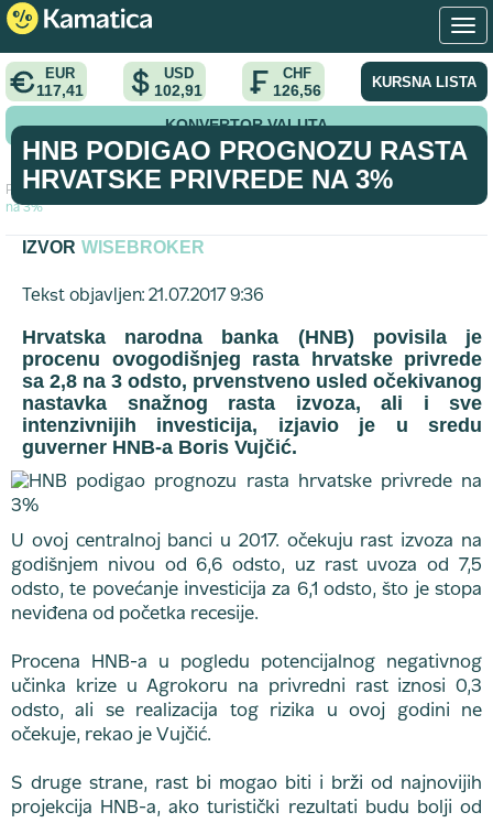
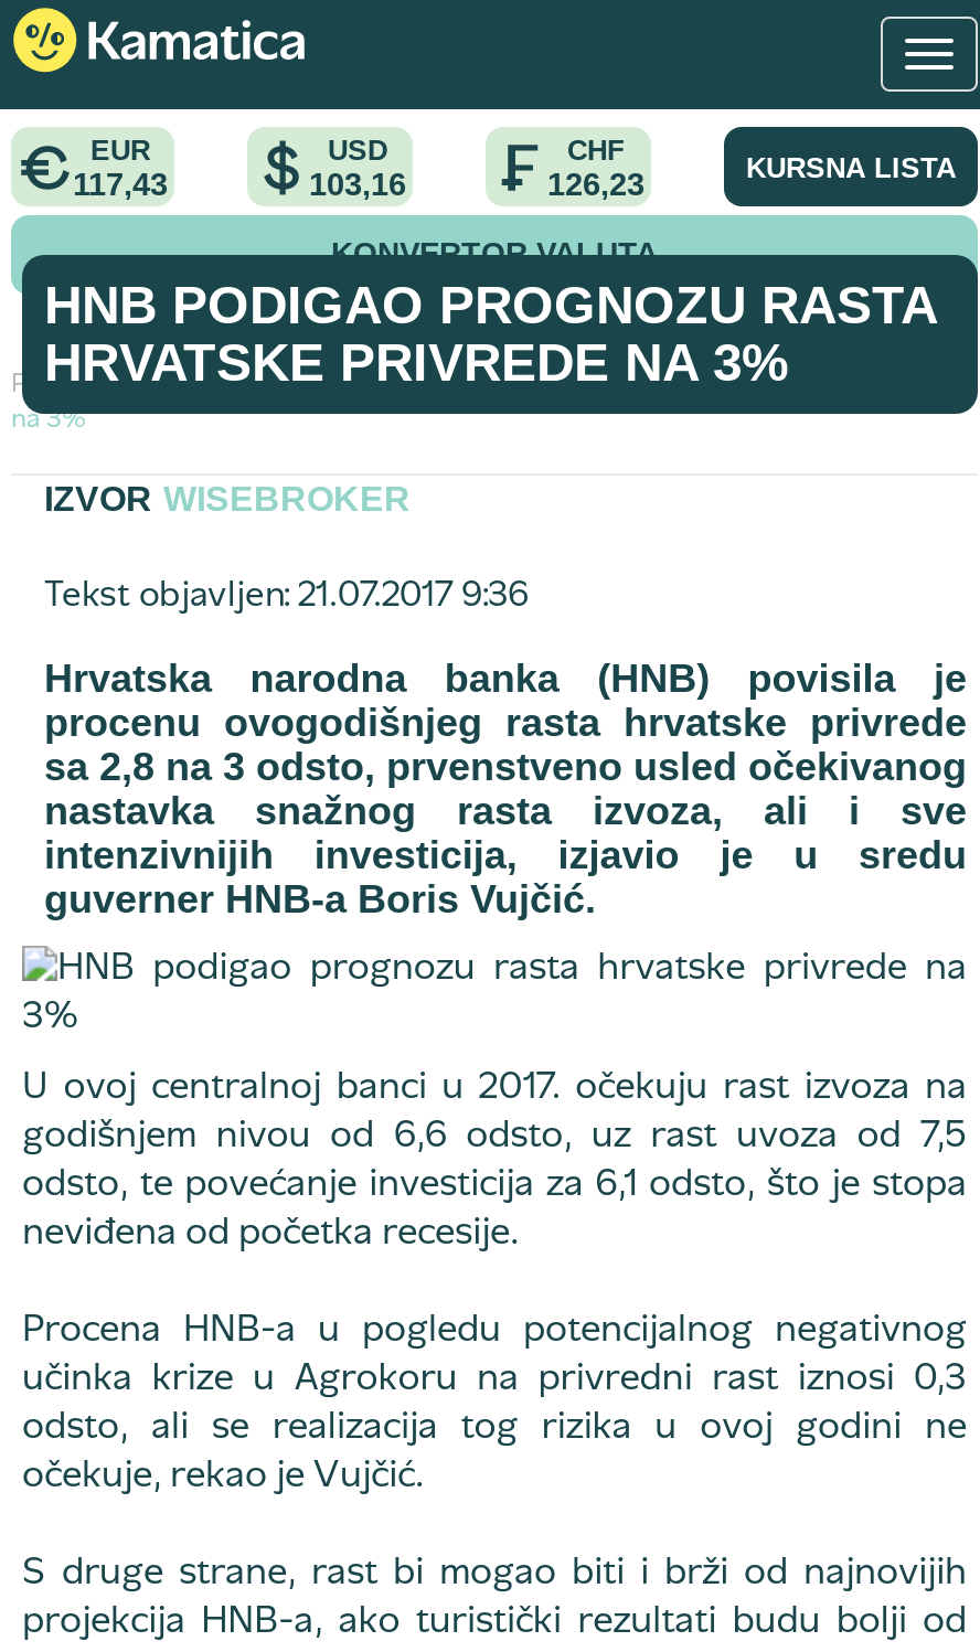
[36,81,84,99] 117,41 -> [73,166,168,201] 117,43
[154,81,202,99] 102,91 -> [309,166,406,201] 103,16
[273,81,321,99] 126,56 -> [547,166,645,201] 126,23

